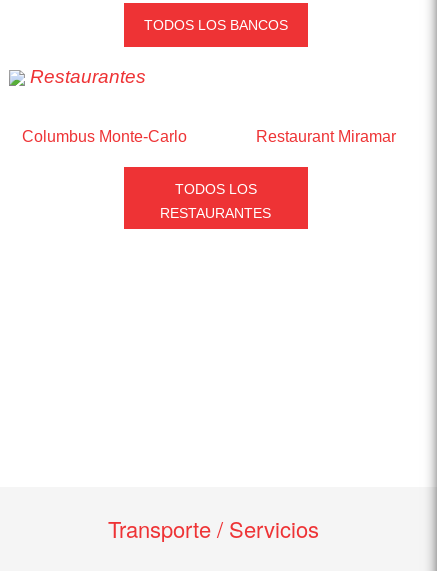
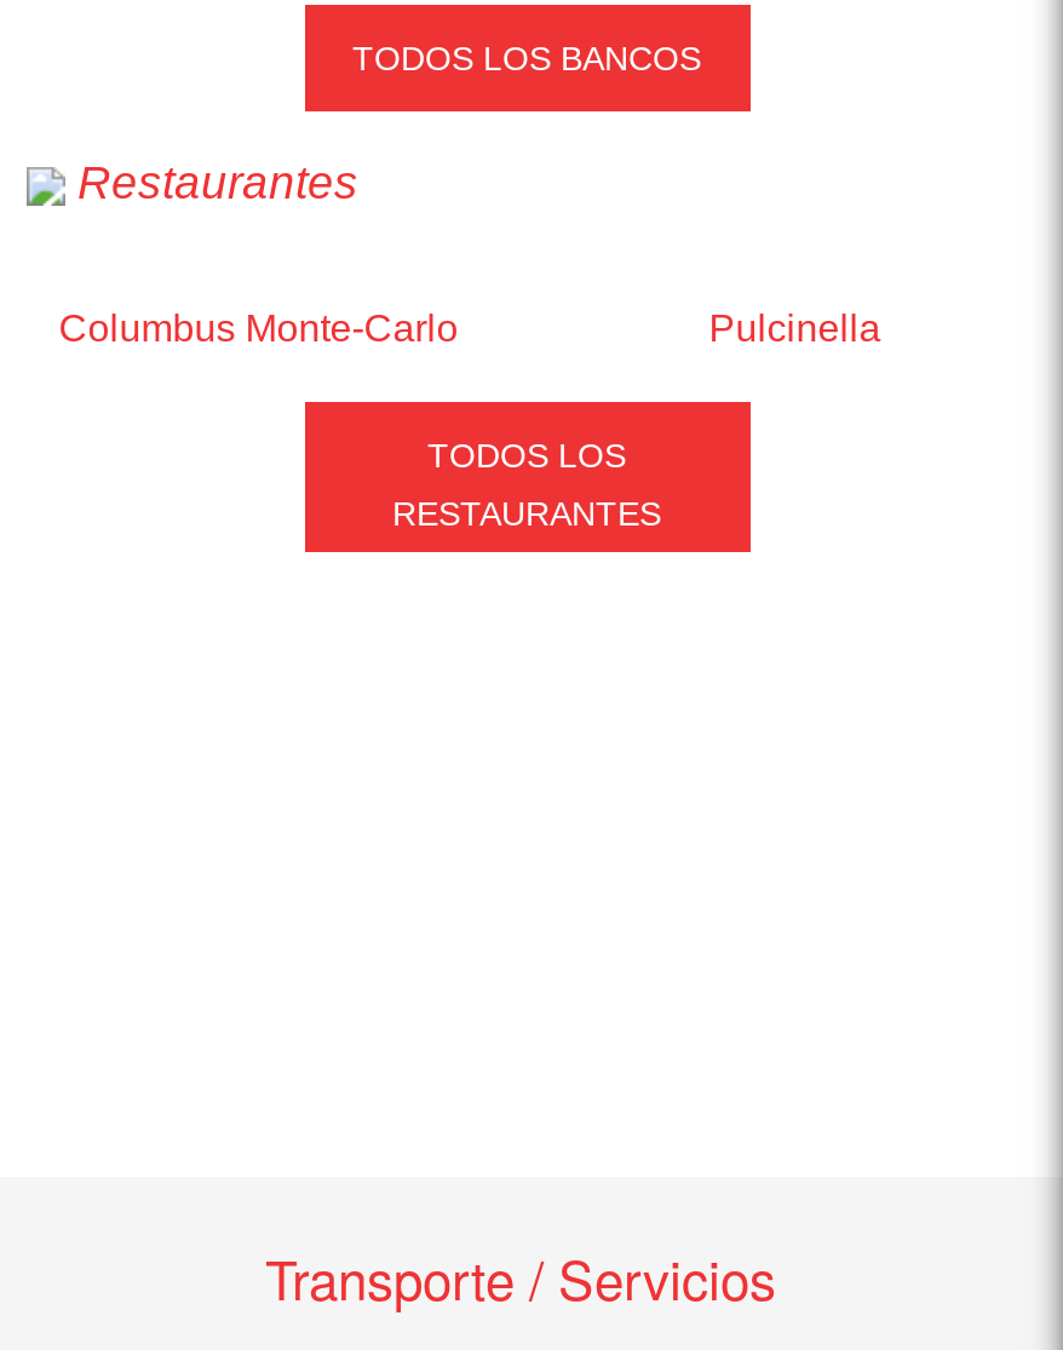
[256,128,396,145] Restaurant Miramar -> [709,308,881,349] Pulcinella

